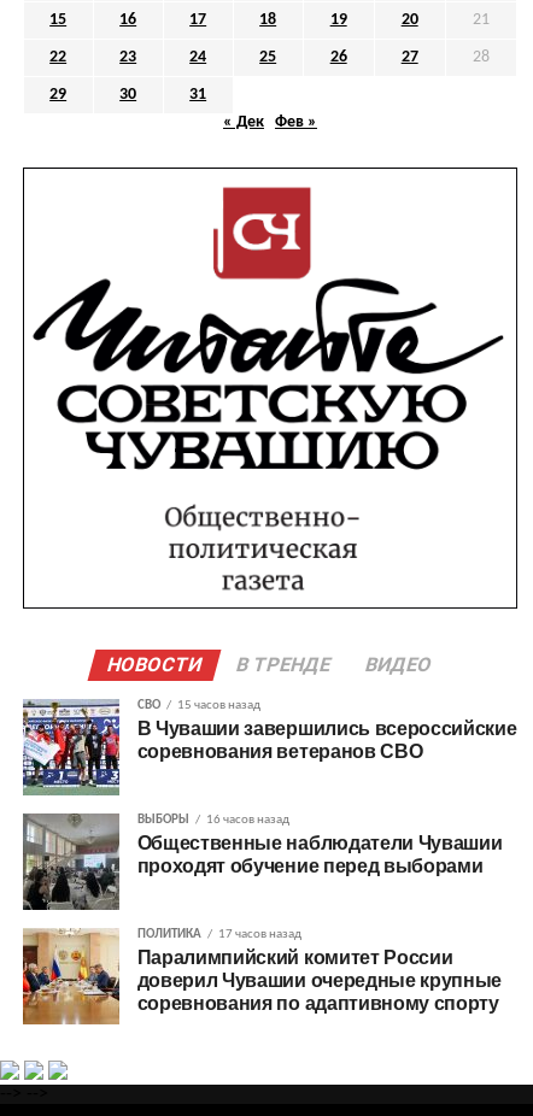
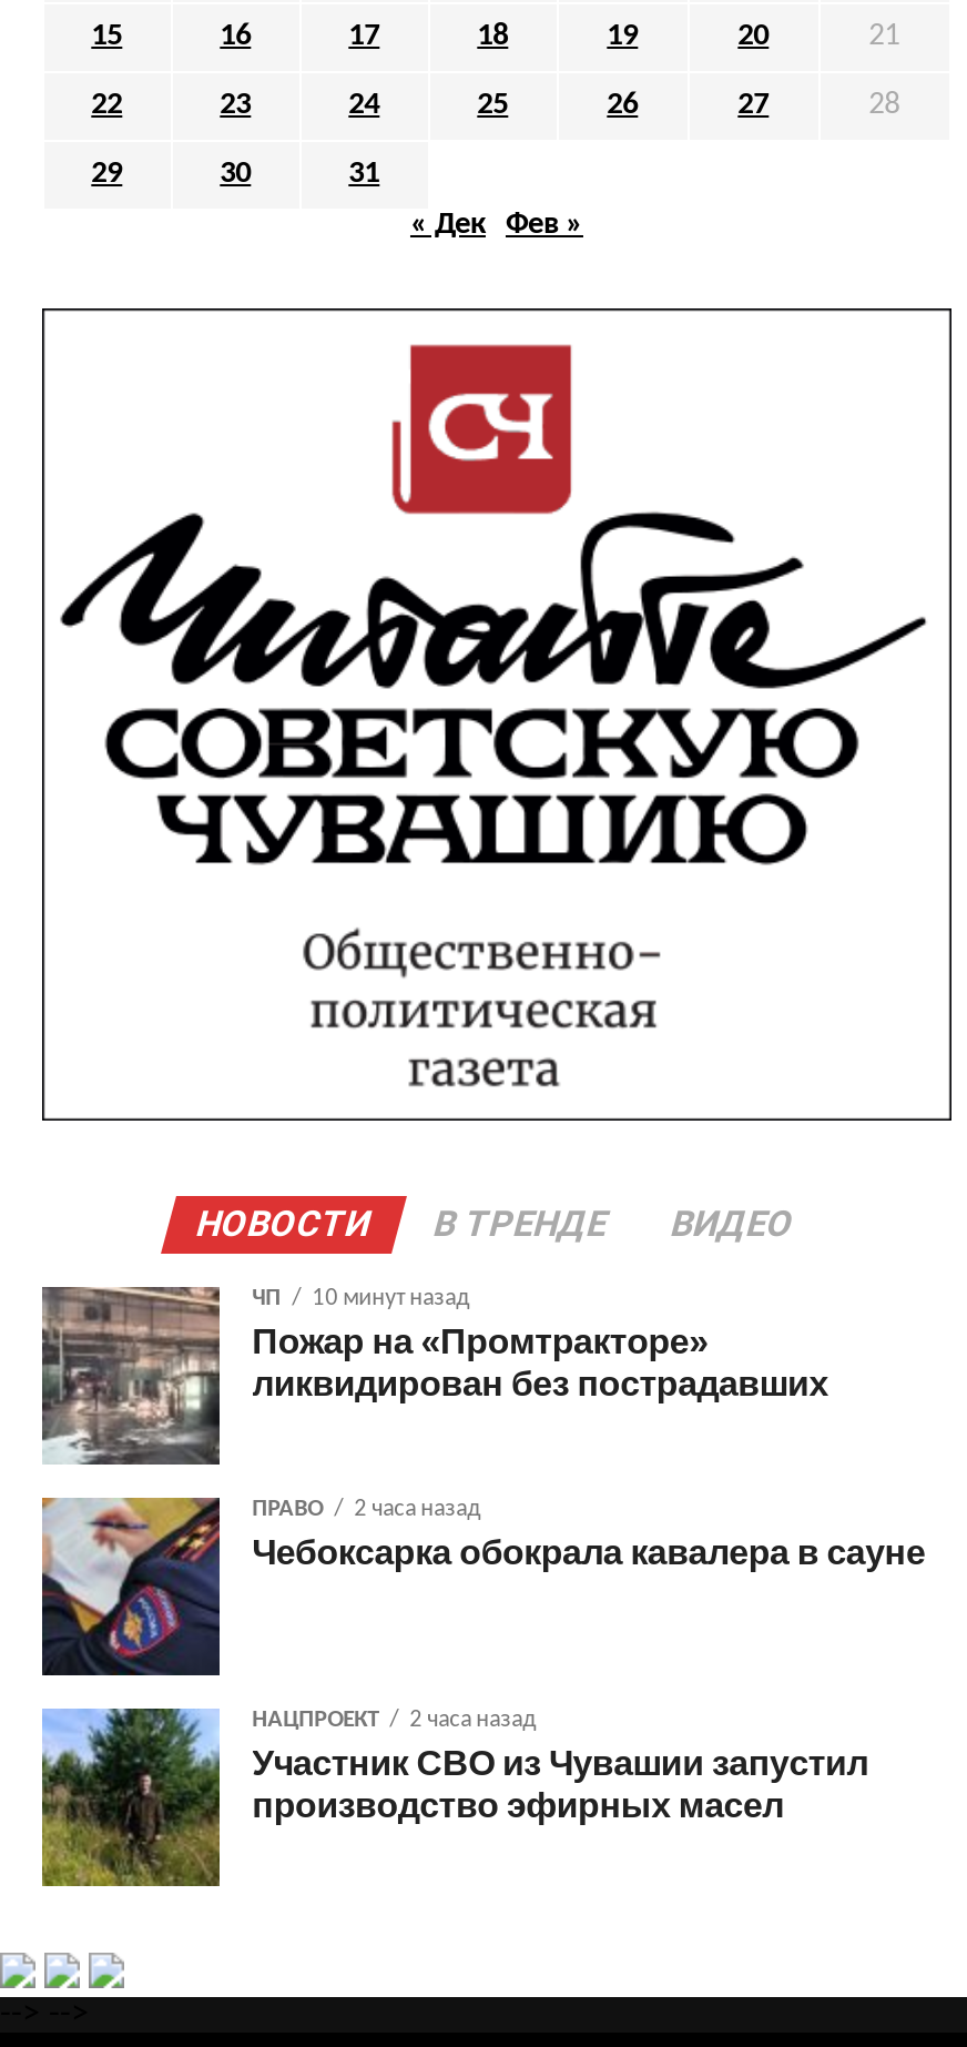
[23,699,517,795] [image] | СВО | 15 часов назад | В Чувашии завершились всероссийские | соревнования ветеранов СВО -> [40,1287,828,1465] [image] | ЧП | 10 минут назад | Пожар на «Промтракторе» | ликвидирован без пострадавших
[22,813,502,911] [image] | ВЫБОРЫ | 16 часов назад | Общественные наблюдатели Чувашии | проходят обучение перед выборами -> [42,1497,925,1678] [image] | ПРАВО | 2 часа назад | Чебоксарка обокрала кавалера в сауне
[22,928,502,1026] [image] | ПОЛИТИКА | 17 часов назад | Паралимпийский комитет России | доверил Чувашии очередные крупные | соревнования по адаптивному спорту -> [40,1706,868,1888] [image] | НАЦПРОЕКТ | 2 часа назад | Участник СВО из Чувашии запустил | производство эфирных масел

